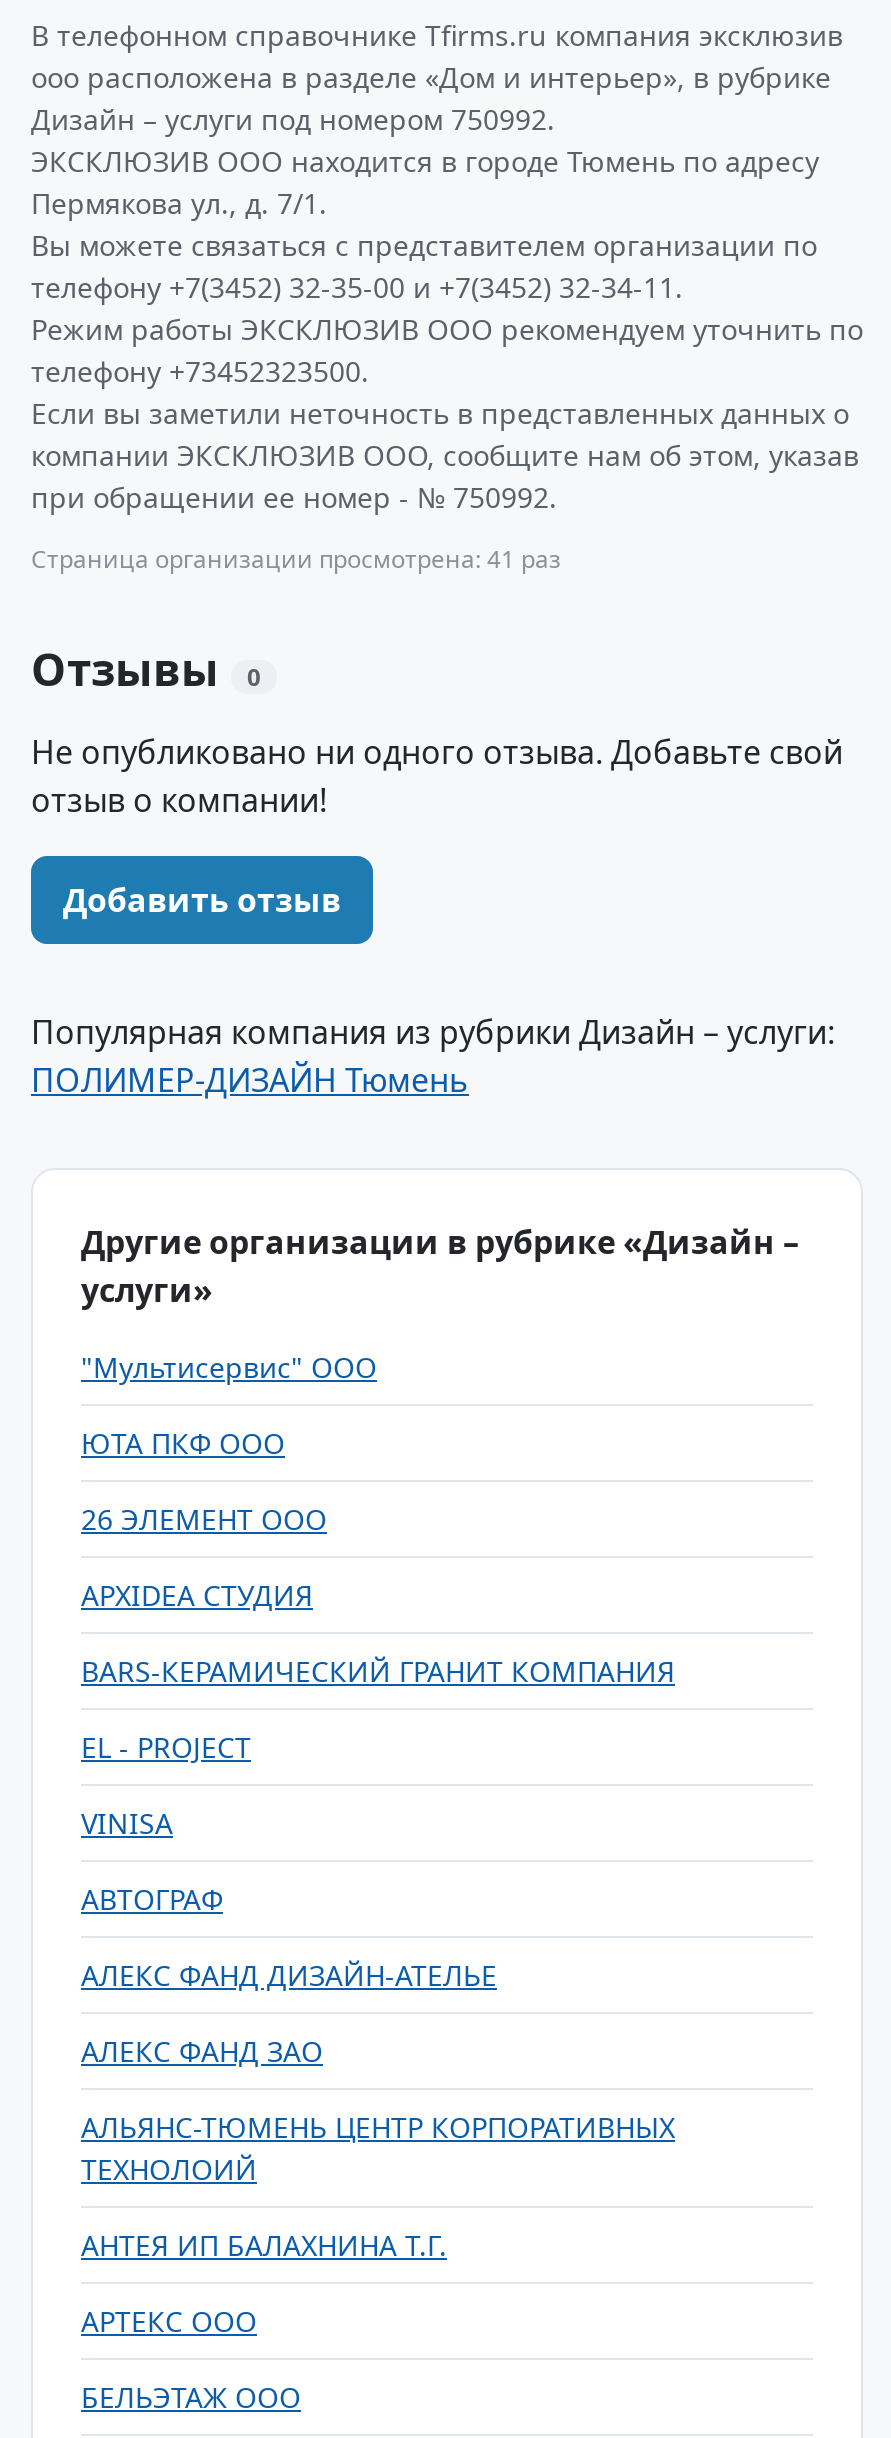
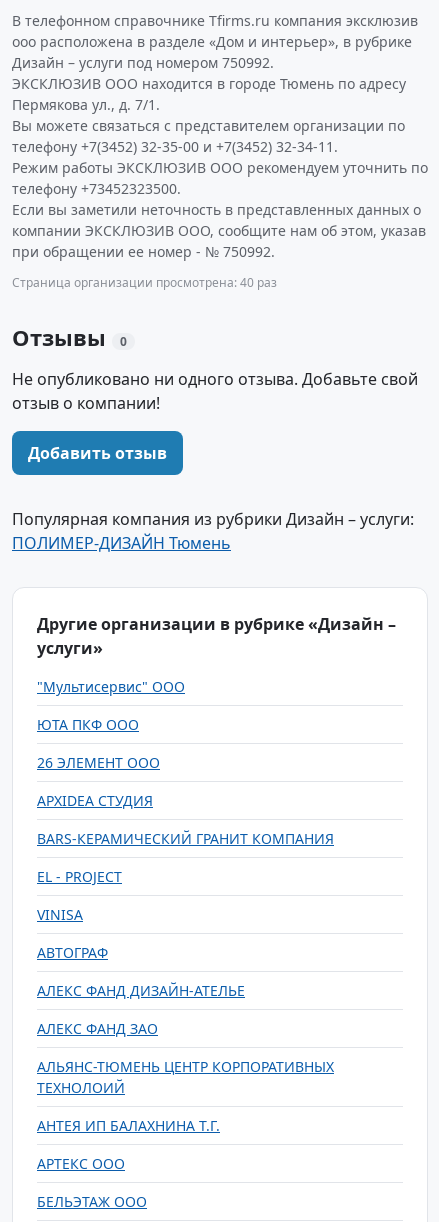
[31,542,561,576] Страница организации просмотрена: 41 раз -> [12,274,277,291] Страница организации просмотрена: 40 раз

